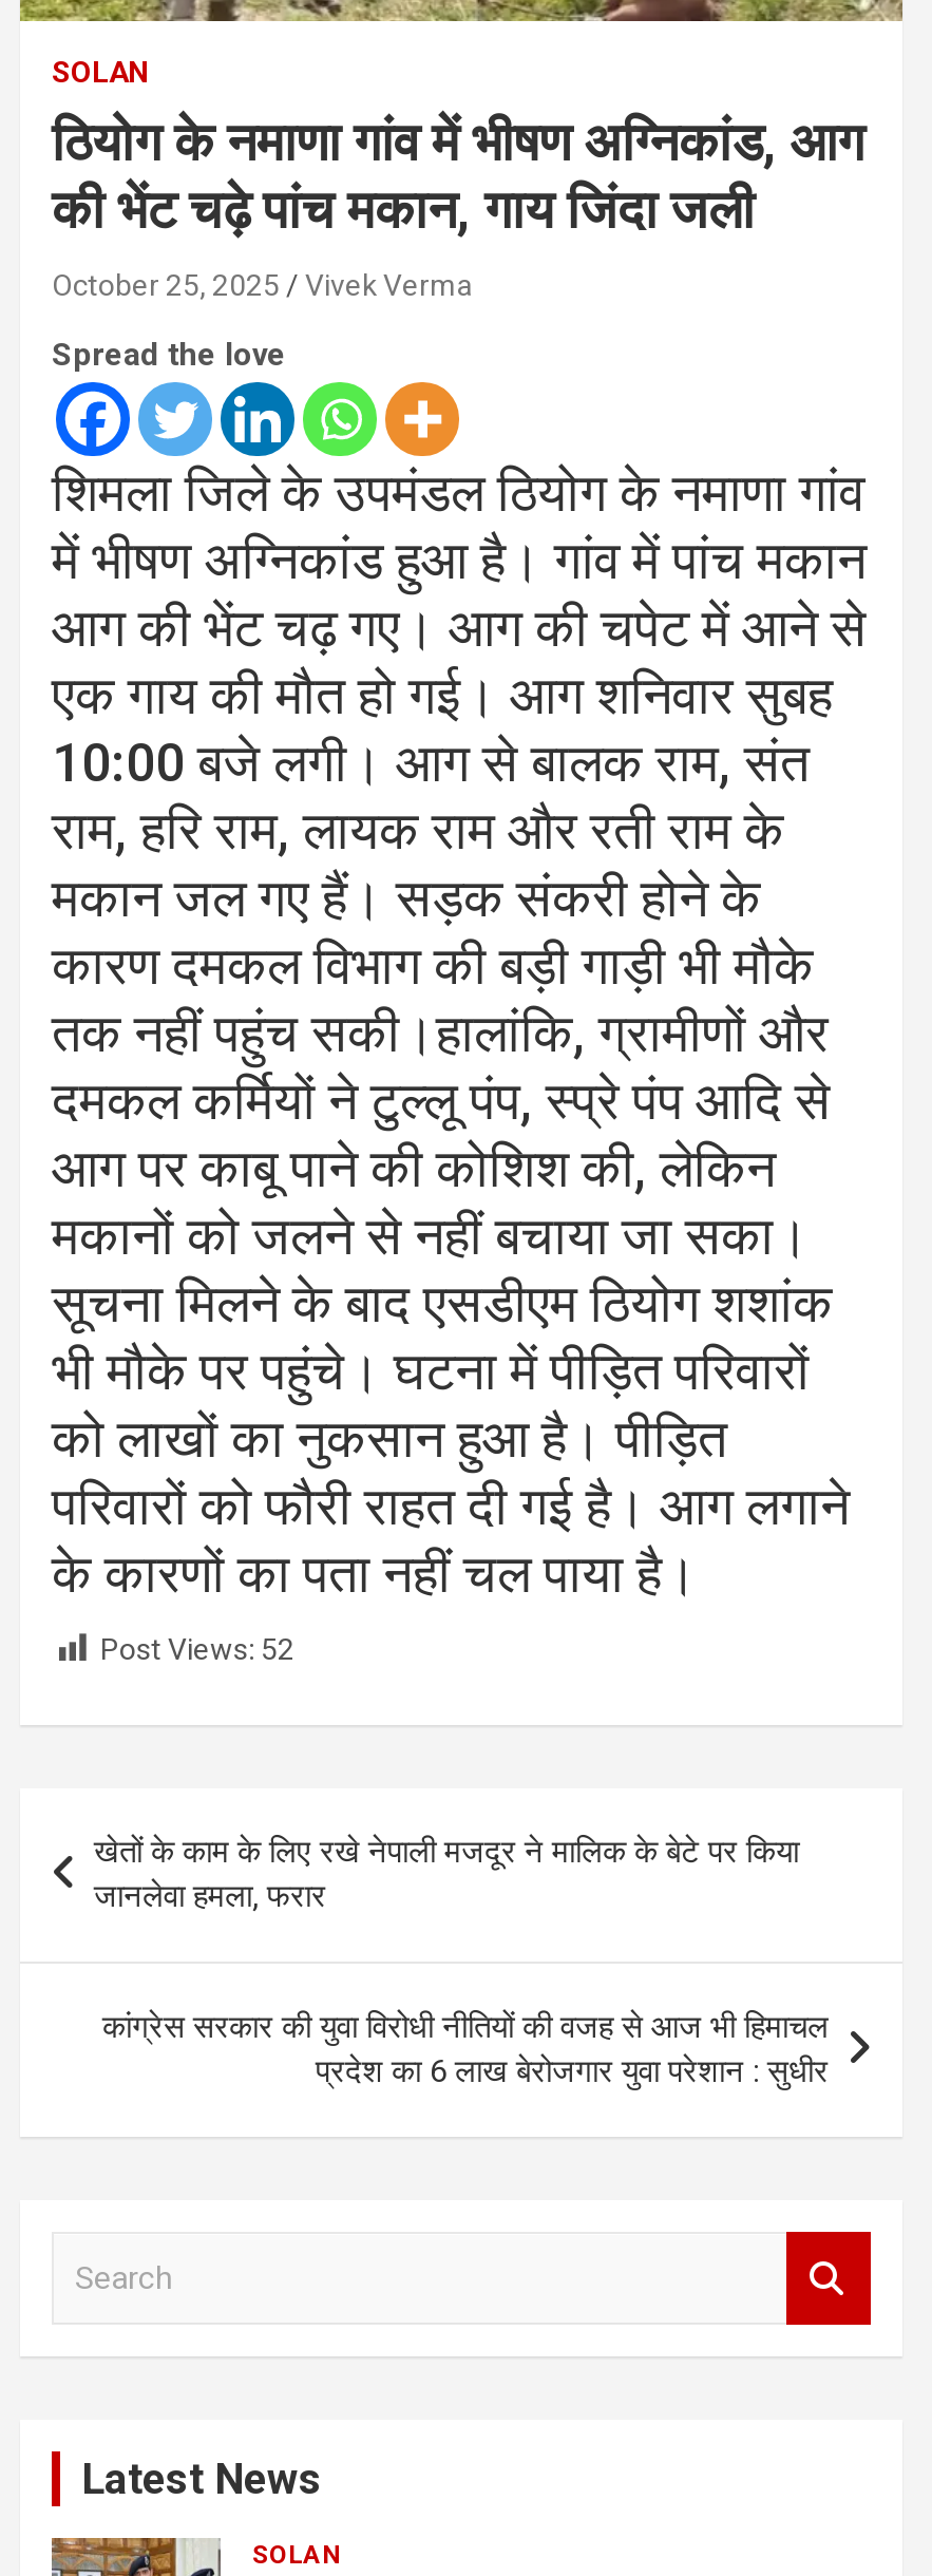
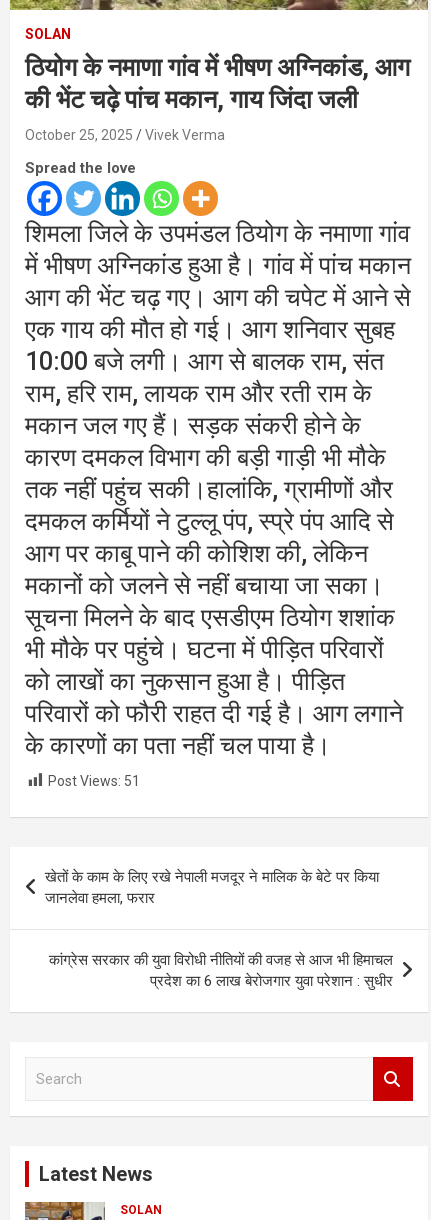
[100,1632,294,1666] Post Views: 52 -> [48,773,140,789] Post Views: 51

